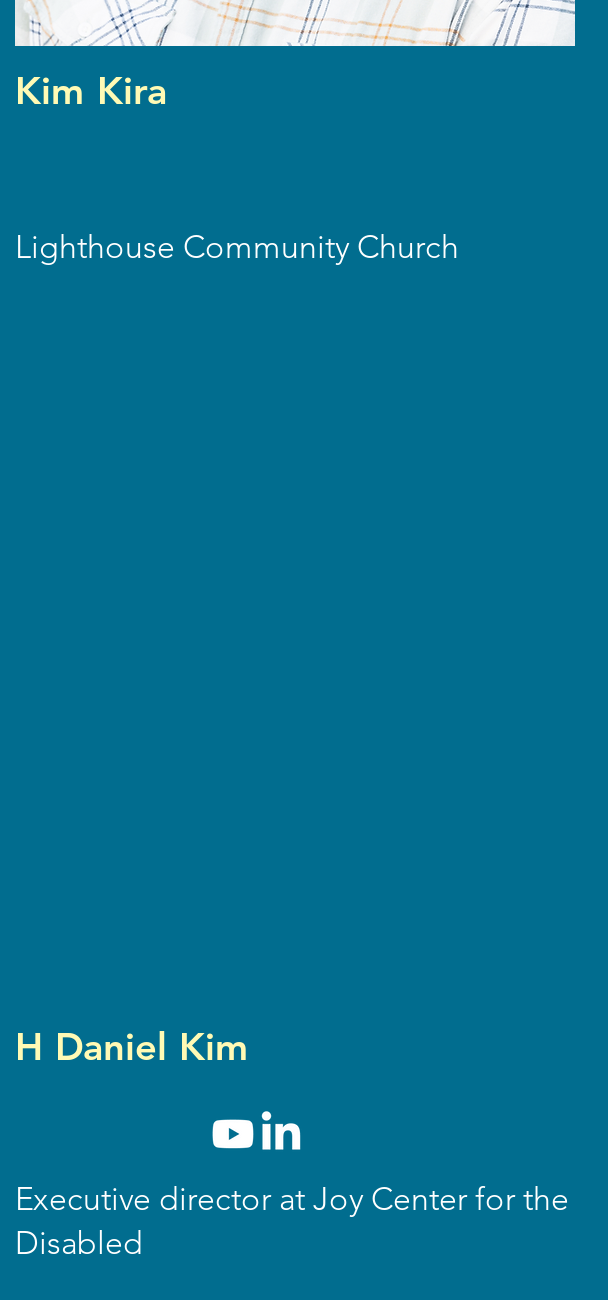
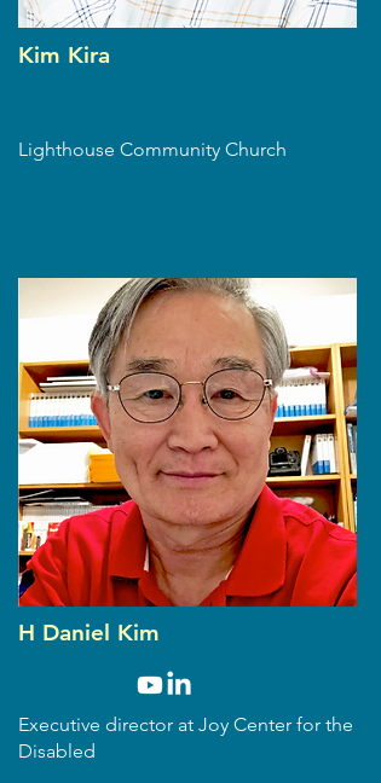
none -> [17,277,358,608] [image]

